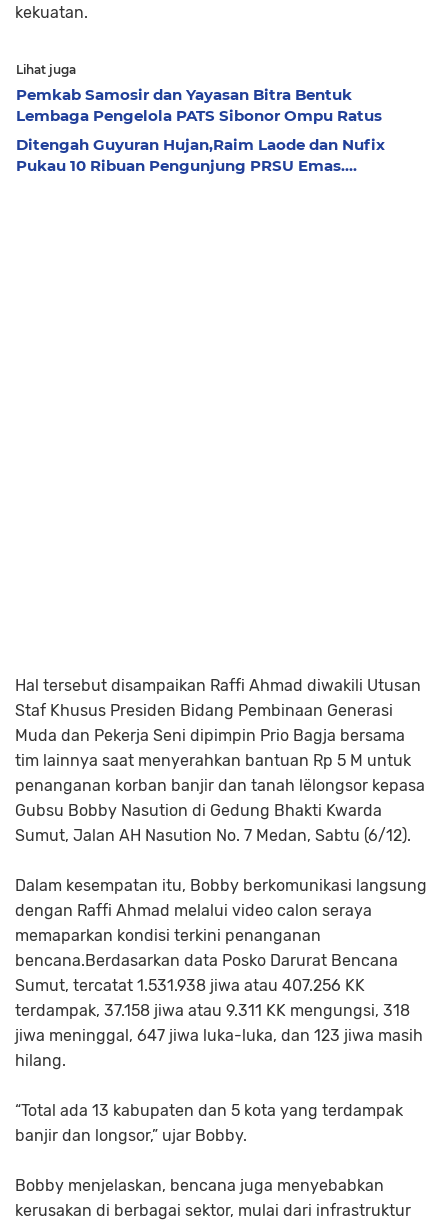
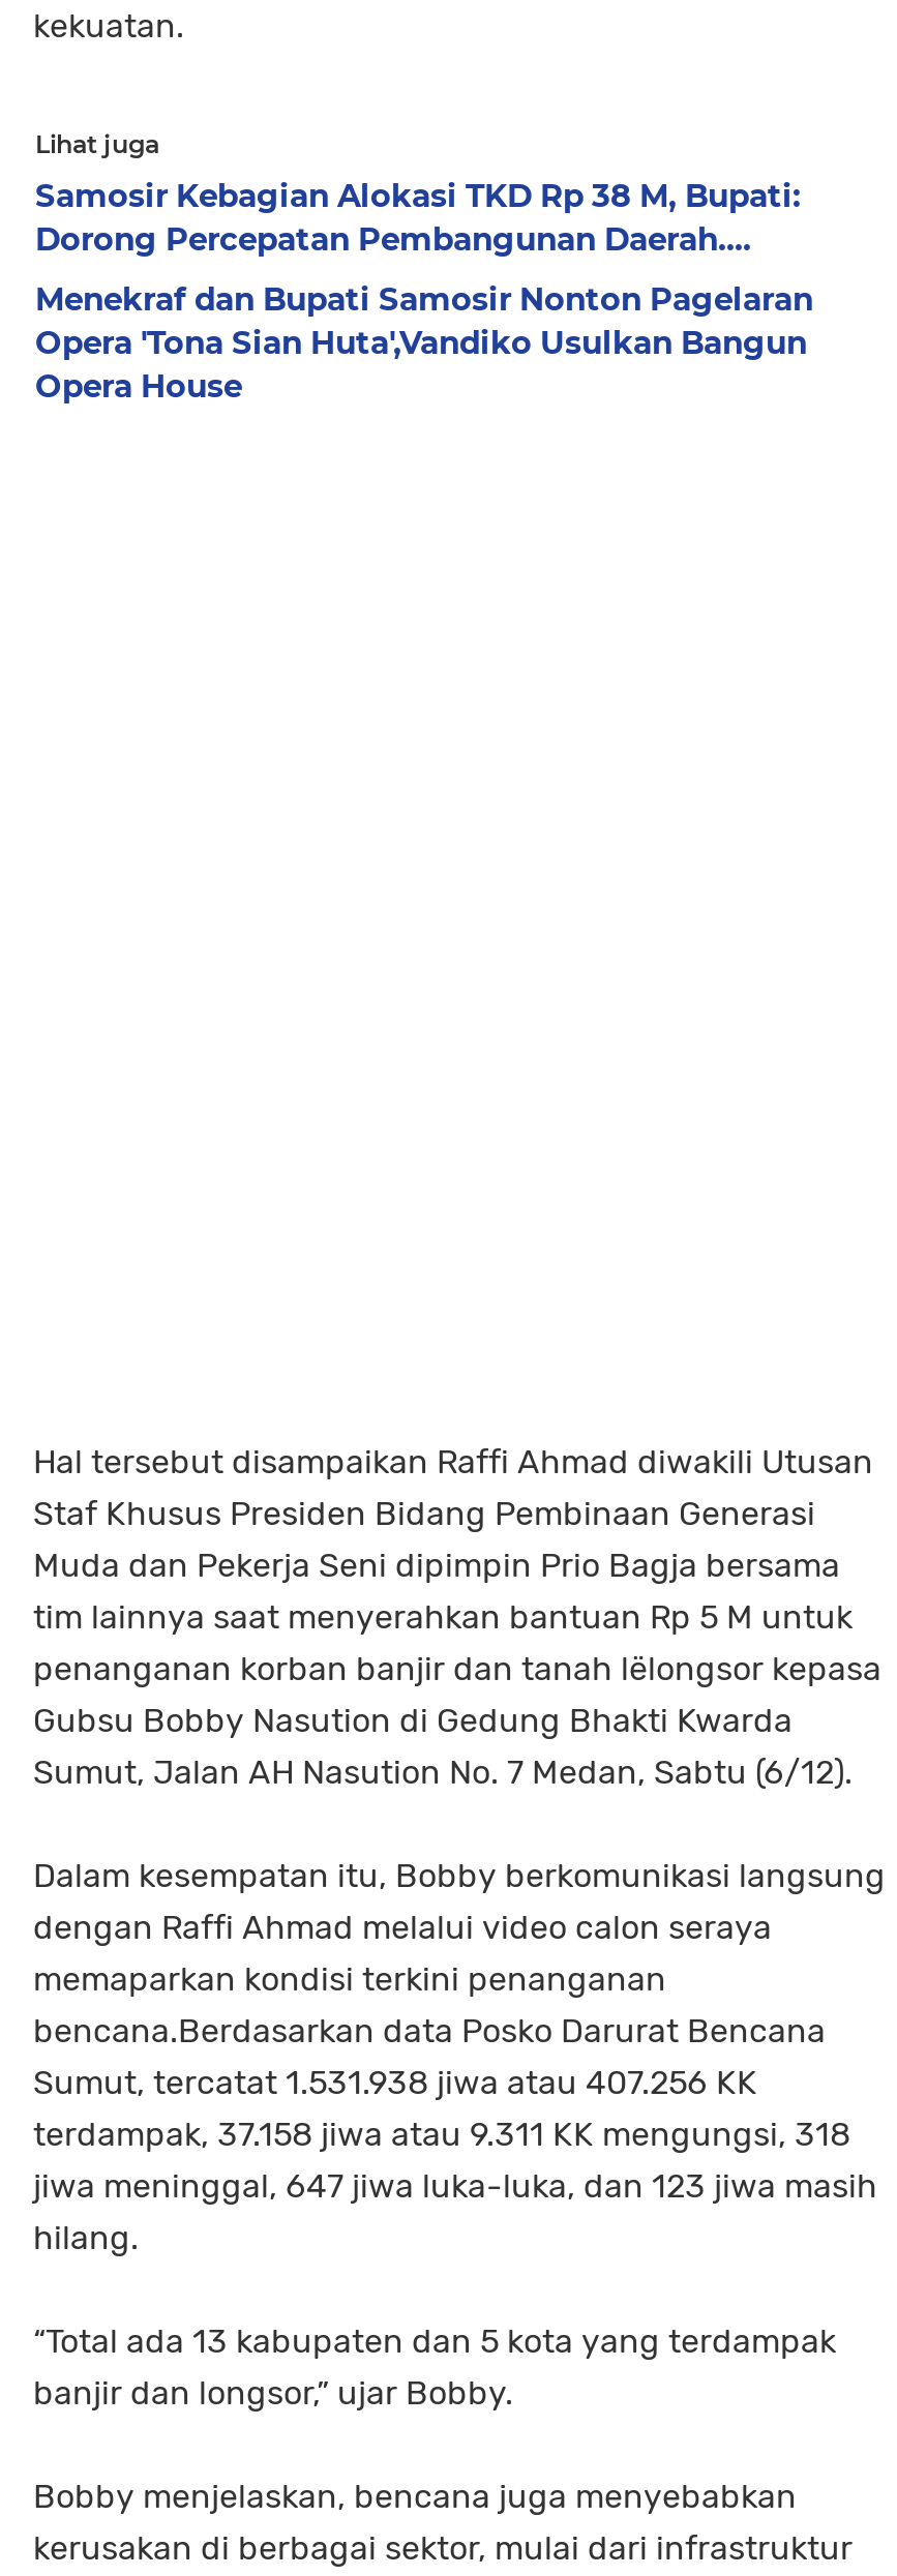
[16,85,382,125] Pemkab Samosir dan Yayasan Bitra Bentuk | Lembaga Pengelola PATS Sibonor Ompu Ratus -> [35,176,801,259] Samosir Kebagian Alokasi TKD Rp 38 M, Bupati: | Dorong Percepatan Pembangunan Daerah....
[16,135,385,175] Ditengah Guyuran Hujan,Raim Laode dan Nufix | Pukau 10 Ribuan Pengunjung PRSU Emas.... -> [35,279,813,406] Menekraf dan Bupati Samosir Nonton Pagelaran | Opera 'Tona Sian Huta',Vandiko Usulkan Bangun | Opera House

